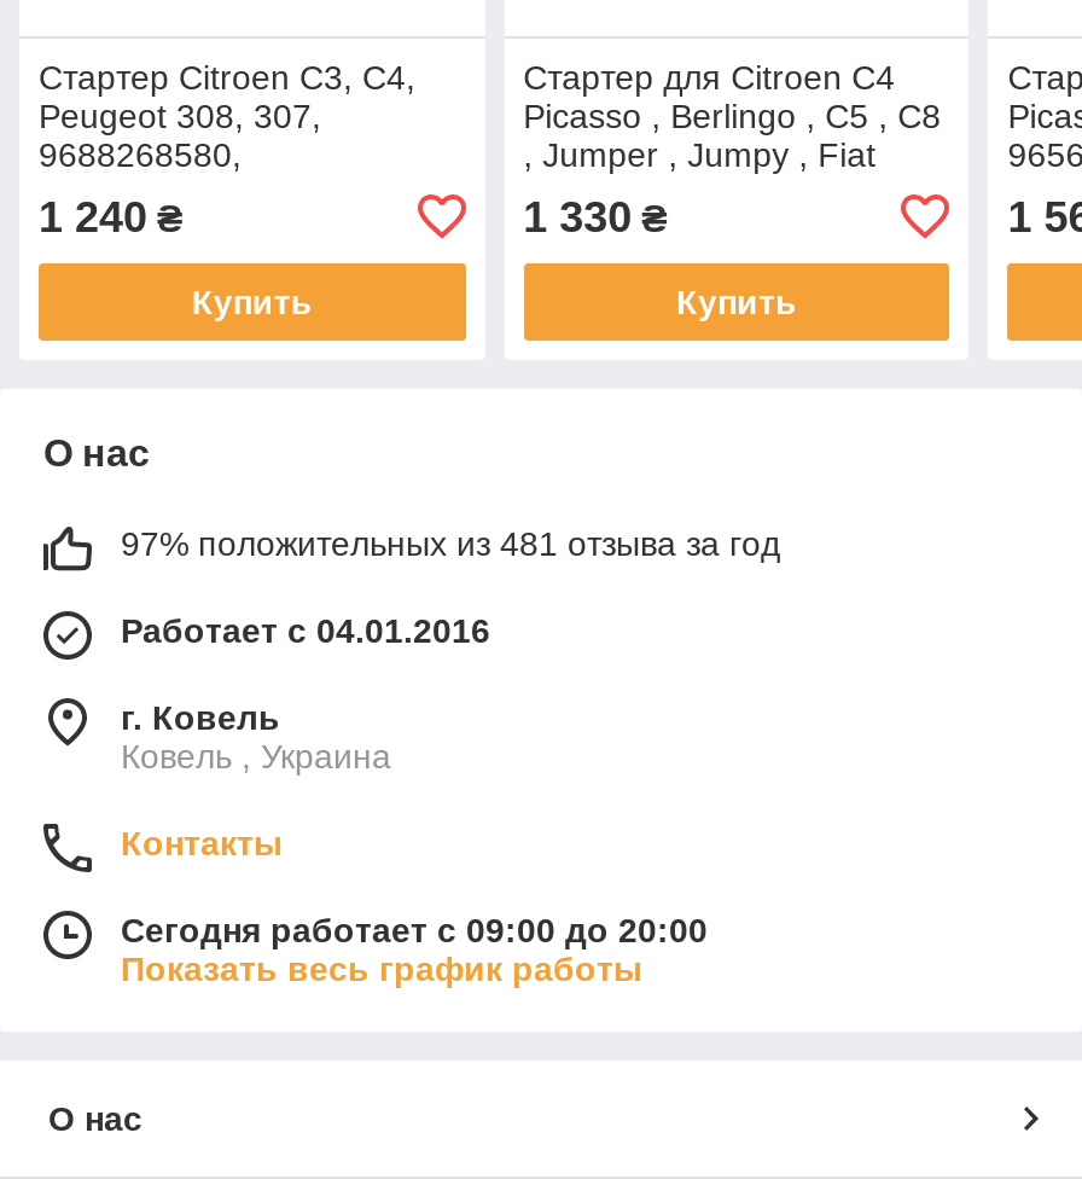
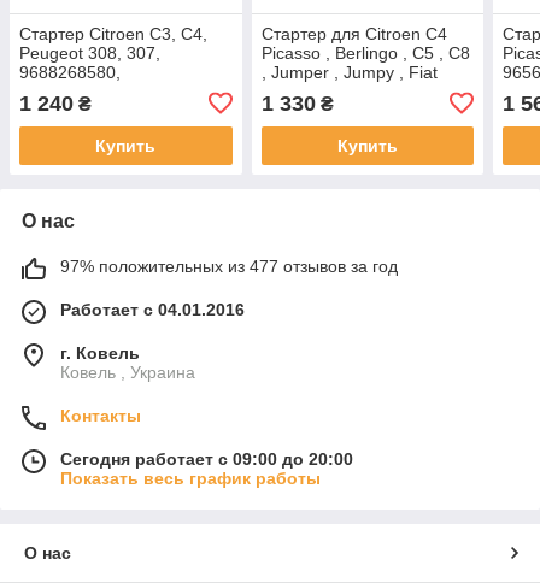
[121,524,780,562] 97% положительных из 481 отзыва за год -> [60,256,398,276] 97% положительных из 477 отзывов за год

